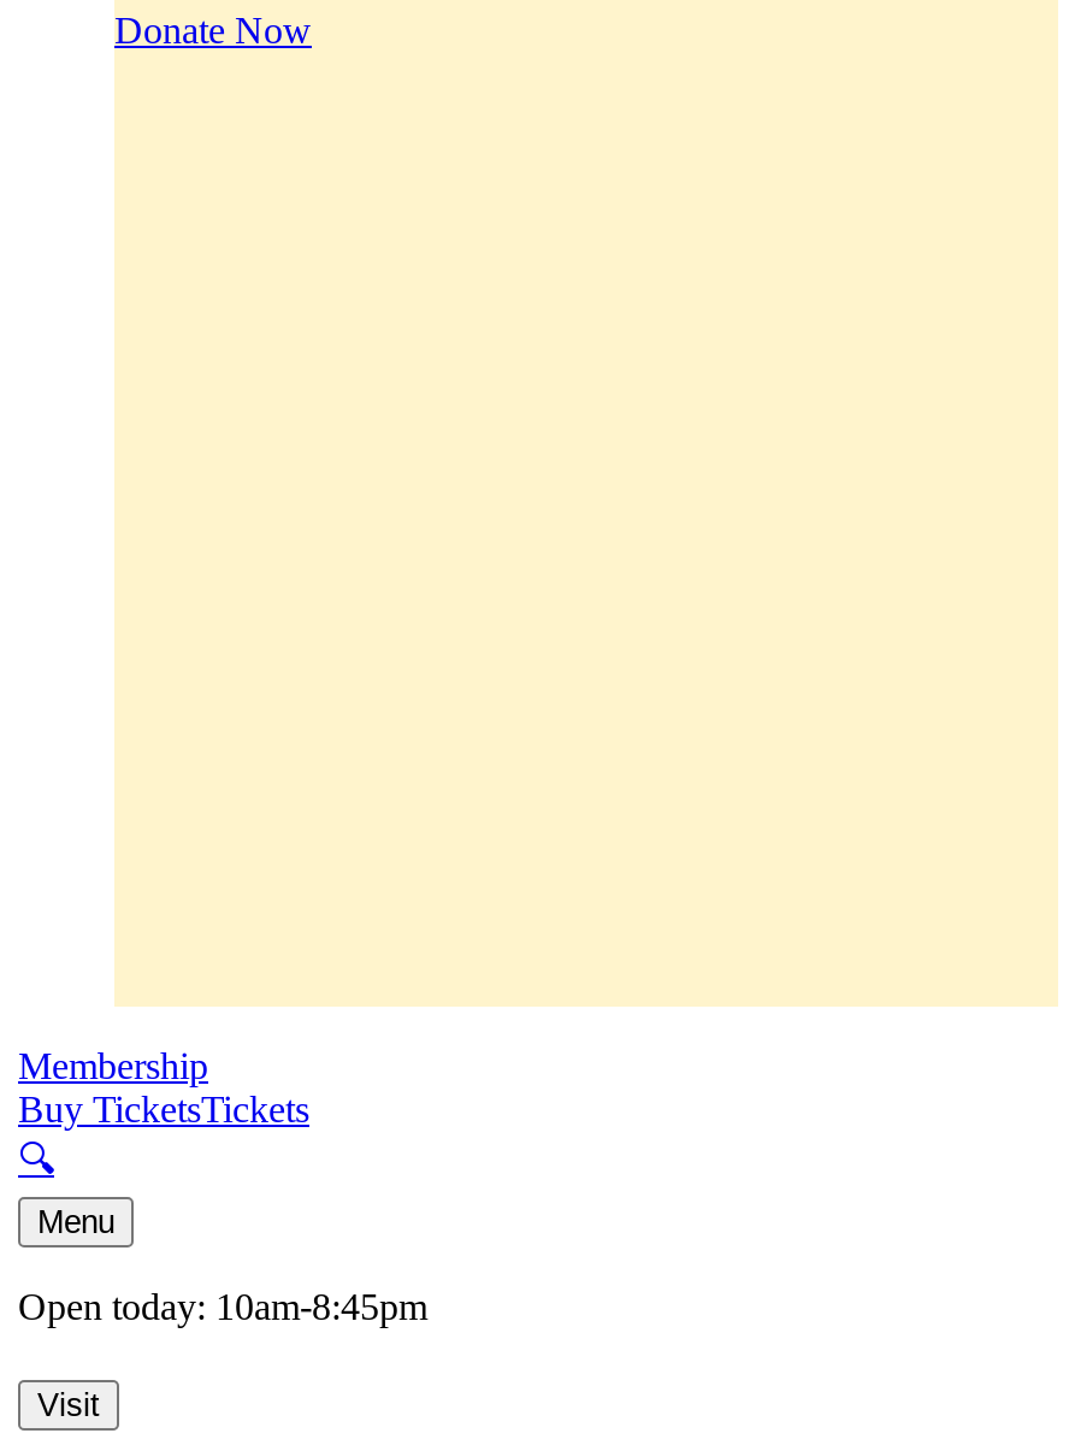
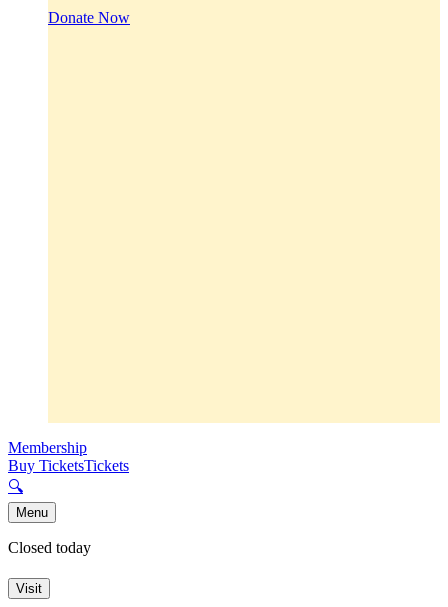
[18,1287,427,1328] Open today: 10am-8:45pm -> [8,539,91,556] Closed today

